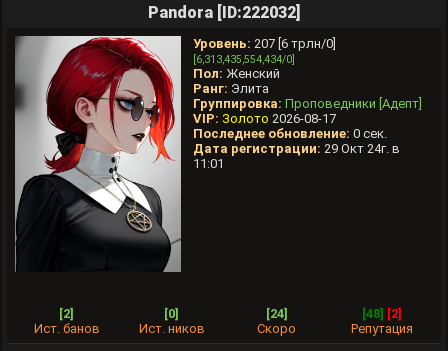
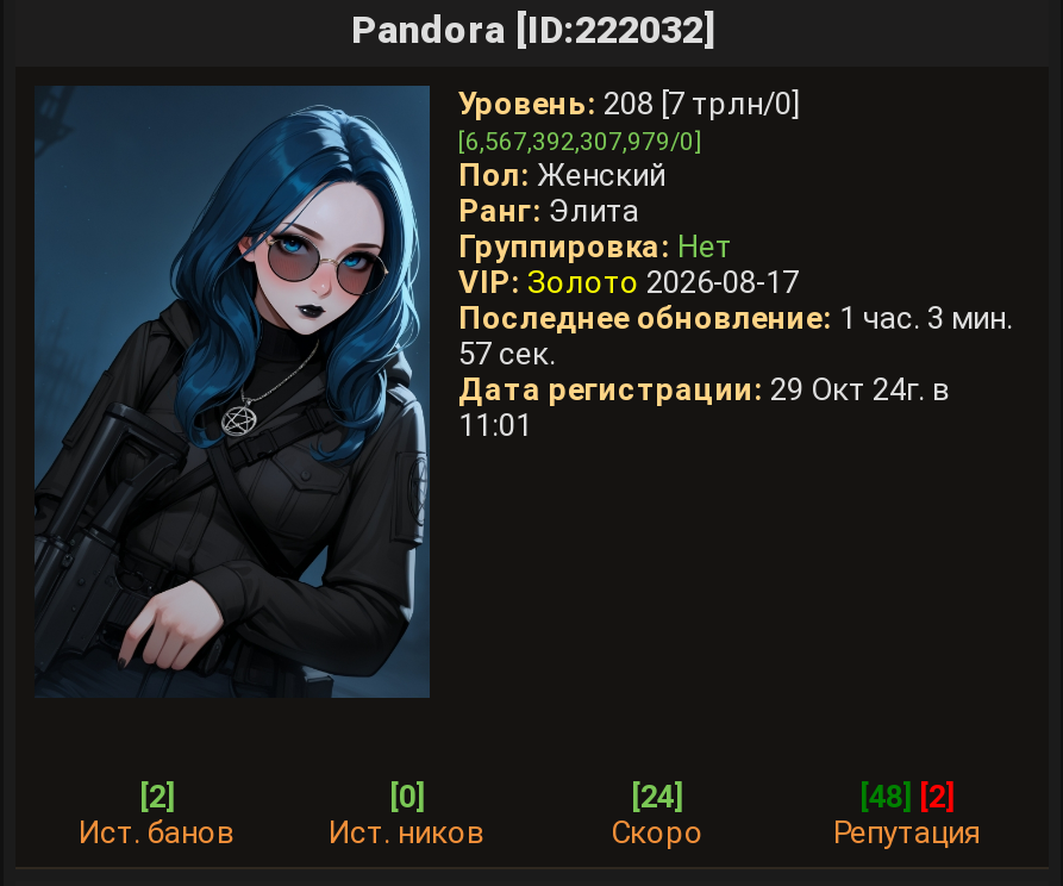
[14,35,336,272] [image] | Уровень: 207 [6 трлн/0] -> [35,86,799,700] [image] | Уровень: 208 [7 трлн/0]
[193,53,295,66] [6,313,435,554,434/0] -> [458,126,701,157] [6,567,392,307,979/0]
[193,96,422,111] Группировка: Проповедники [Адепт] -> [458,229,732,264] Группировка: Нет
[193,126,387,141] Последнее обновление: 0 сек. -> [458,300,1013,372] Последнее обновление: 1 час. 3 мин. | 57 сек.

